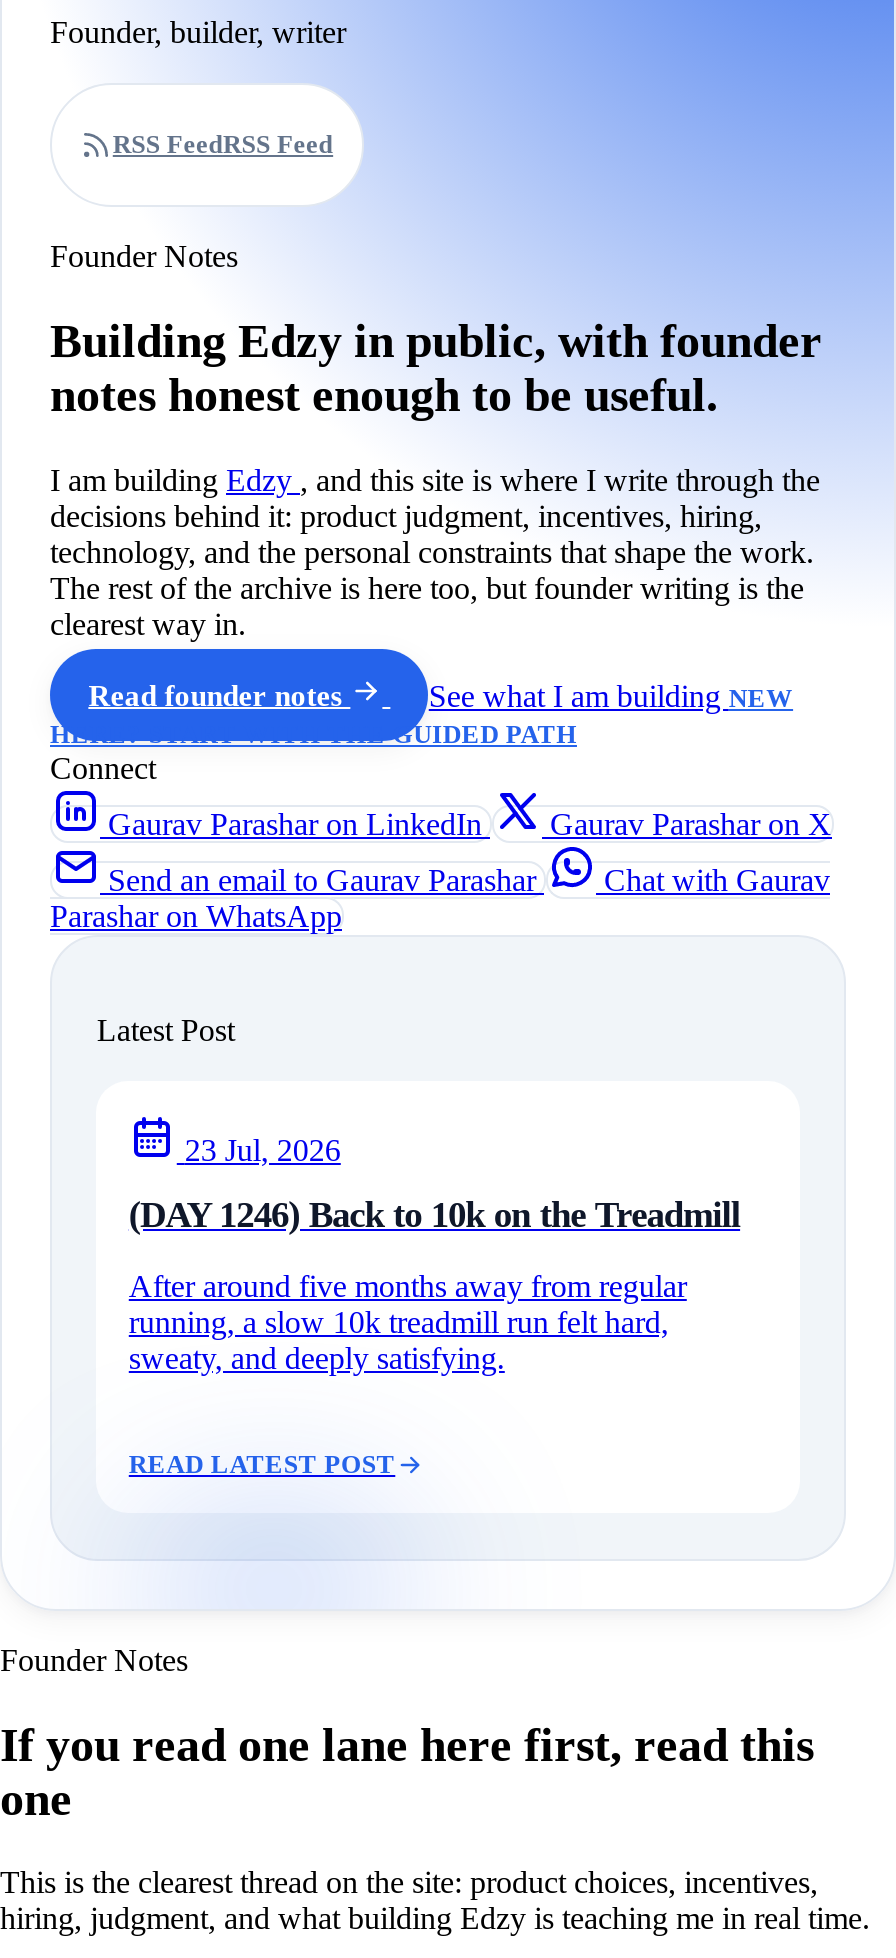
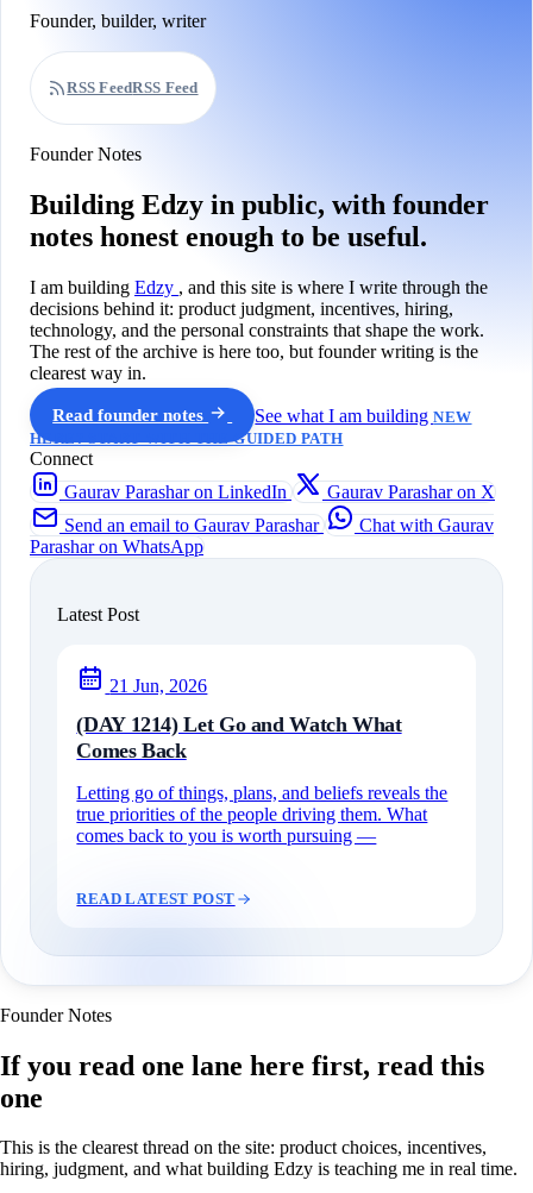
[185,1133,341,1167] 23 Jul, 2026 -> [110,676,207,696] 21 Jun, 2026
[129,1195,740,1235] (DAY 1246) Back to 10k on the Treadmill -> [77,713,402,763] (DAY 1214) Let Go and Watch What | Comes Back
[129,1269,687,1375] After around five months away from regular | running, a slow 10k treadmill run felt hard, | sweaty, and deeply satisfying. -> [77,783,448,846] Letting go of things, plans, and beliefs reveals the | true priorities of the people driving them. What | comes back to you is worth pursuing —

